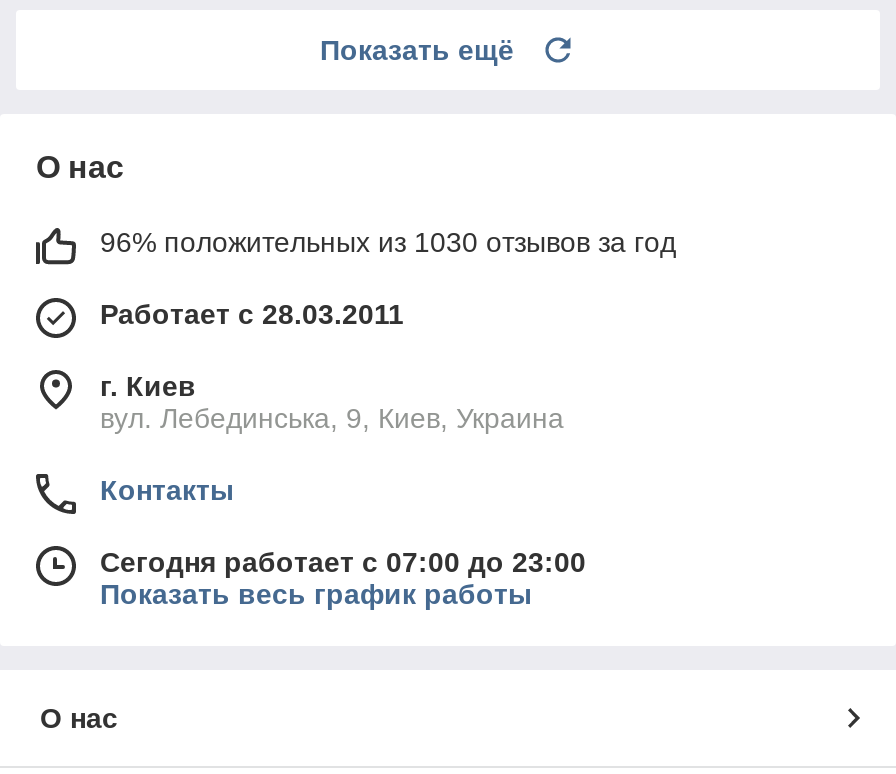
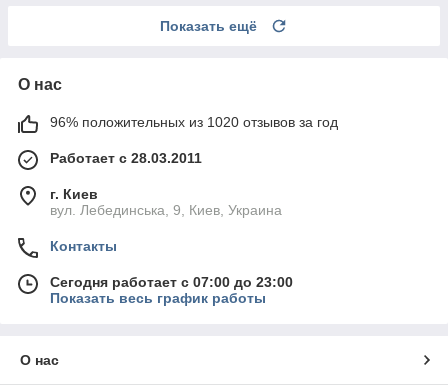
[100,227,676,259] 96% положительных из 1030 отзывов за год -> [50,114,338,130] 96% положительных из 1020 отзывов за год

